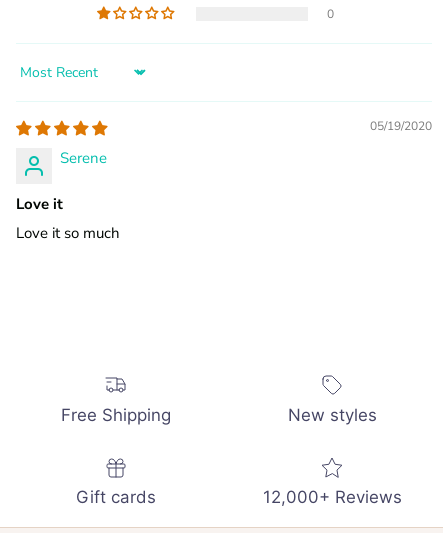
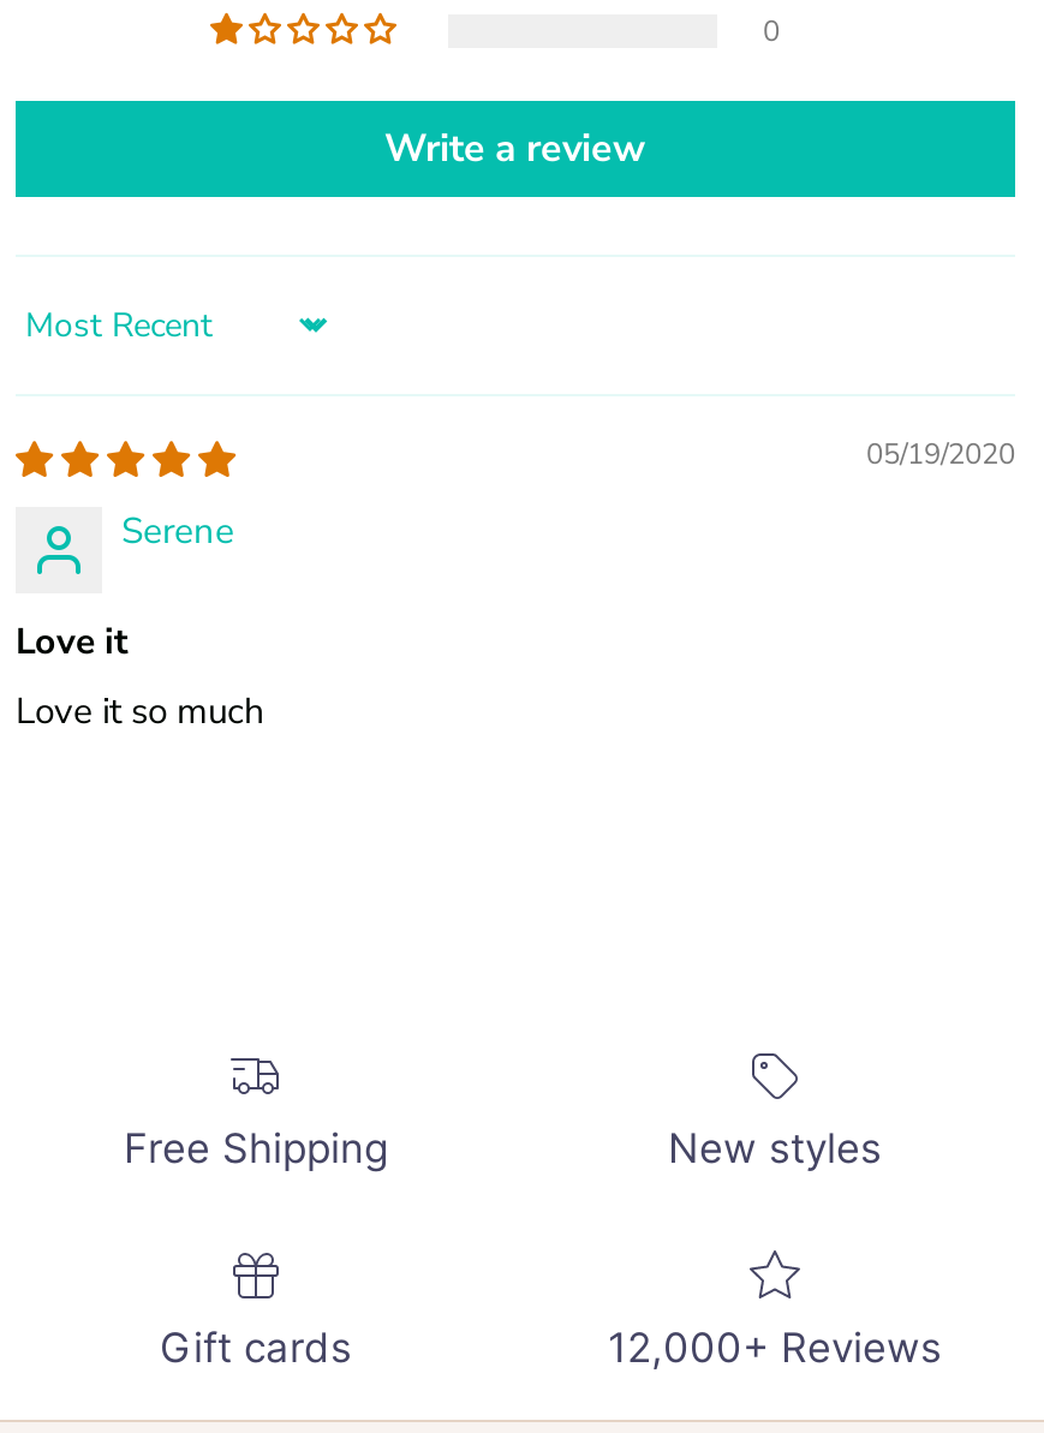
none -> [384,122,646,175] Write a review

